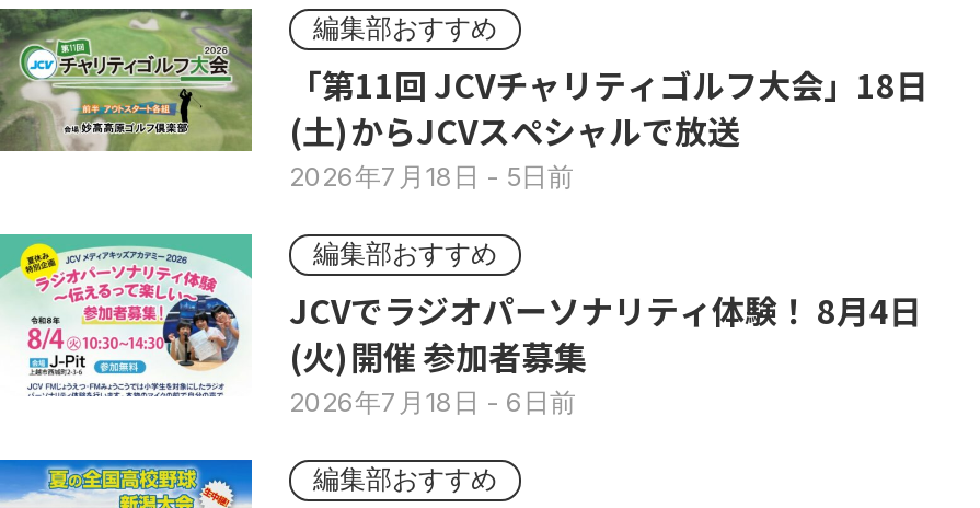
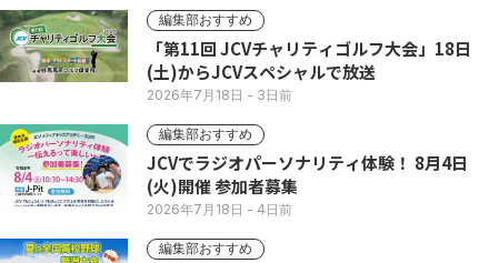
[289,160,574,193] 2026年7月18日- 5日前 -> [147,87,292,103] 2026年7月18日- 3日前
[289,386,576,418] 2026年7月18日- 6日前 -> [147,201,292,218] 2026年7月18日- 4日前

